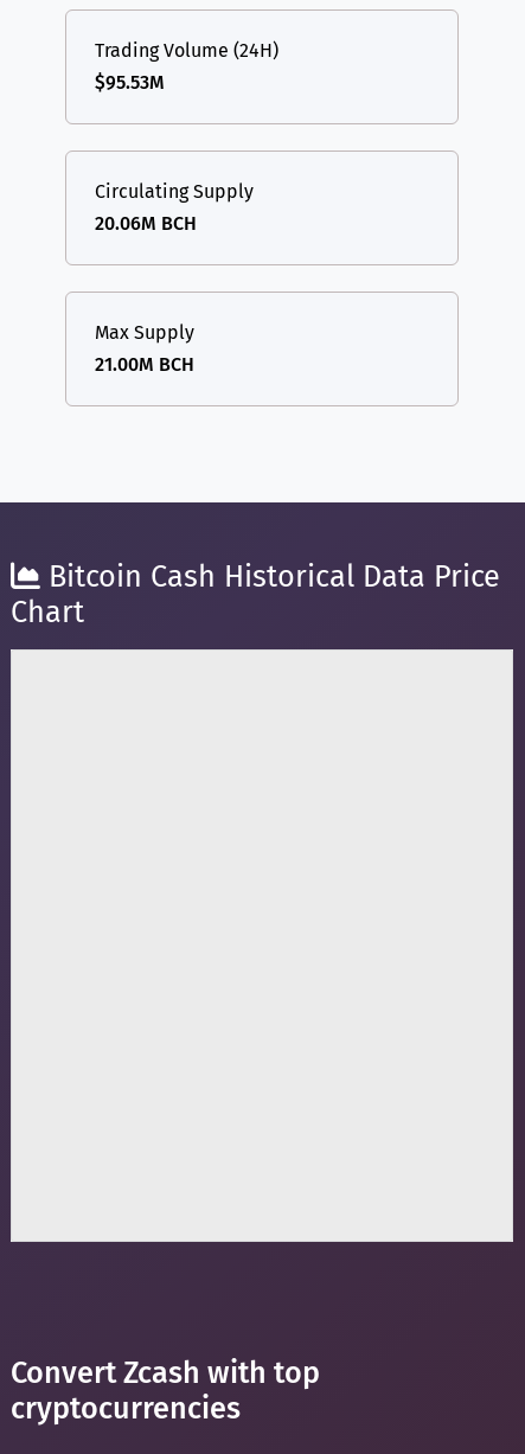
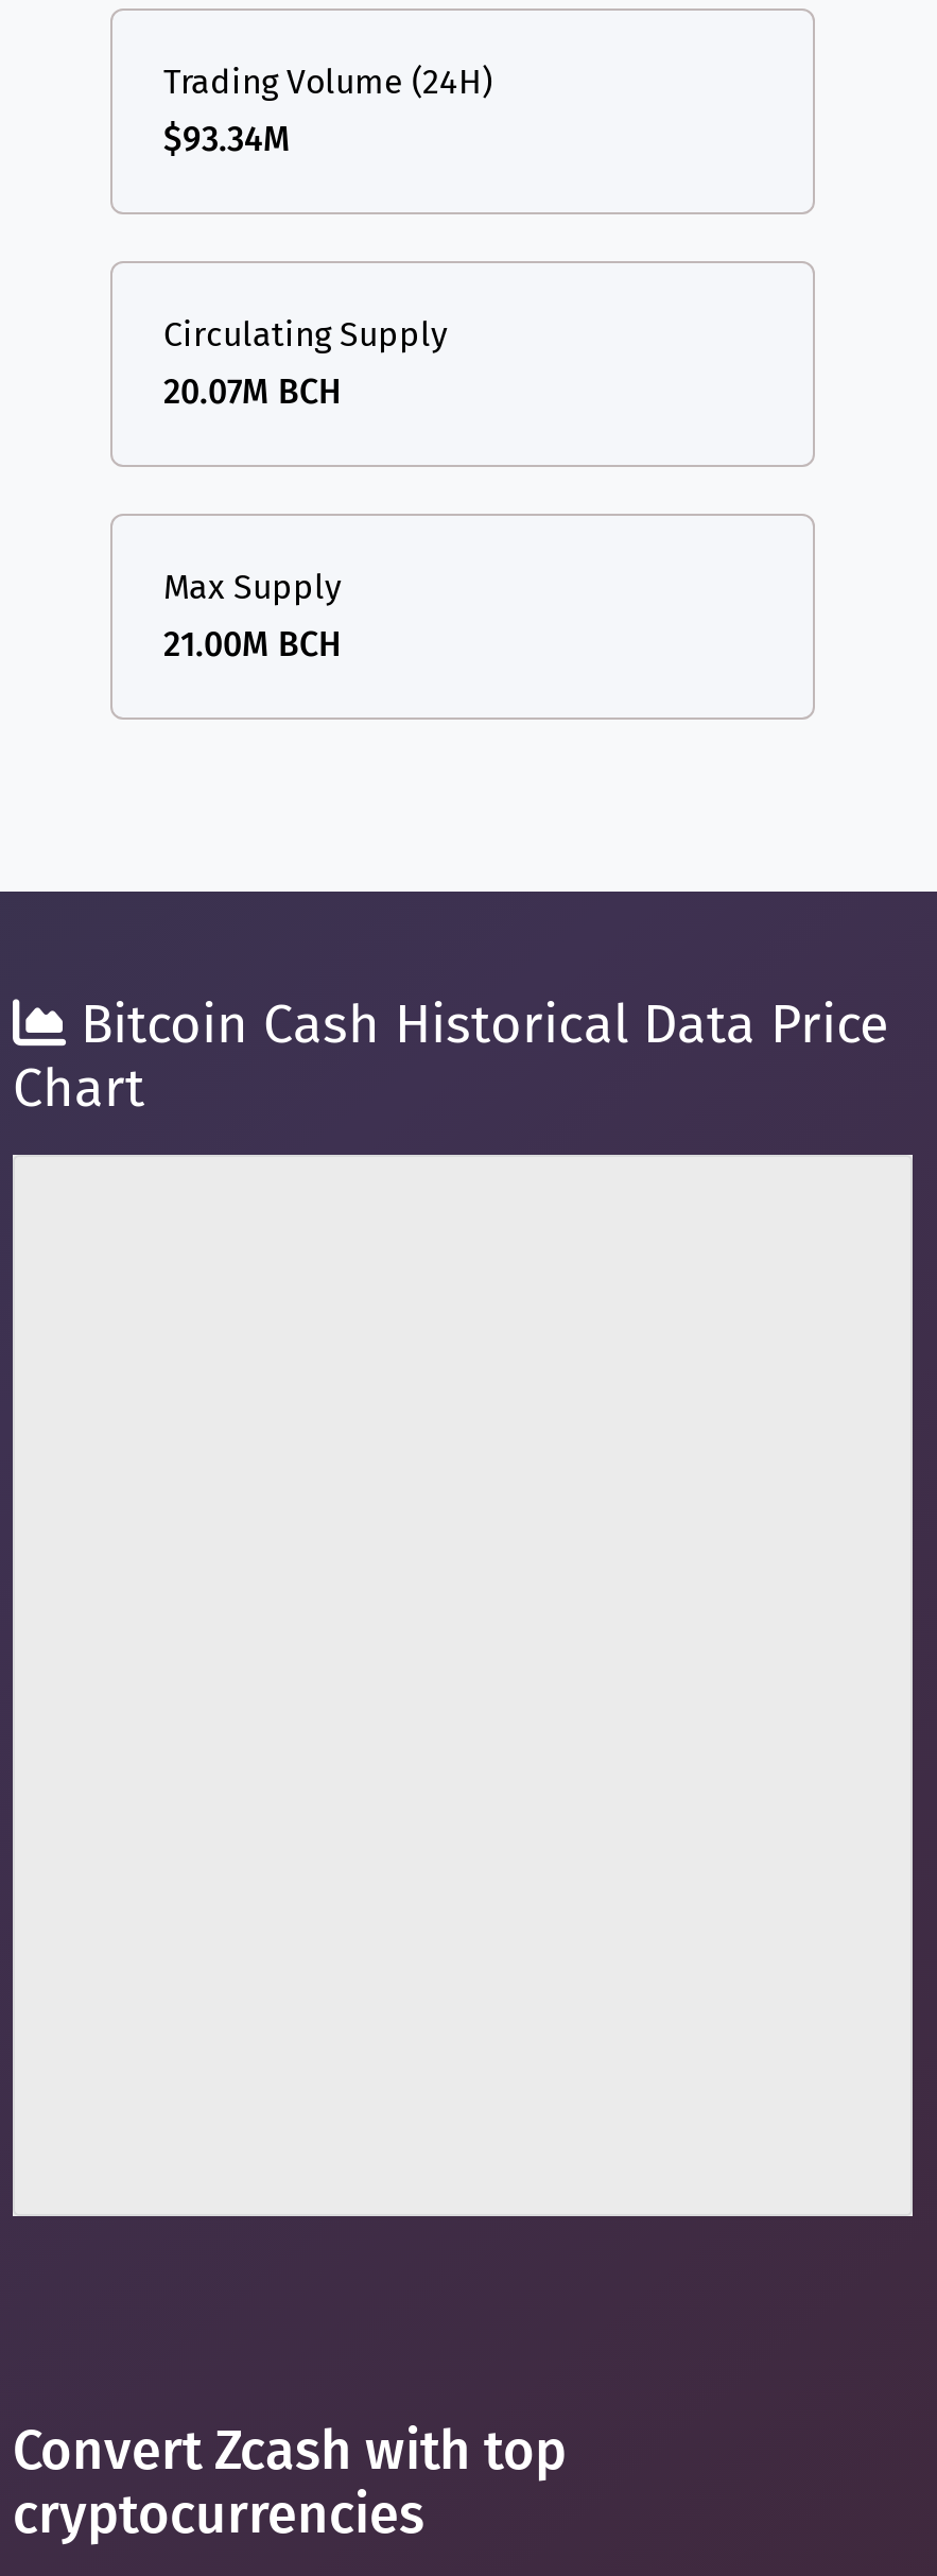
[95,71,165,93] $95.53M -> [163,118,291,158] $93.34M
[95,212,197,234] 20.06M BCH -> [163,371,342,411] 20.07M BCH

